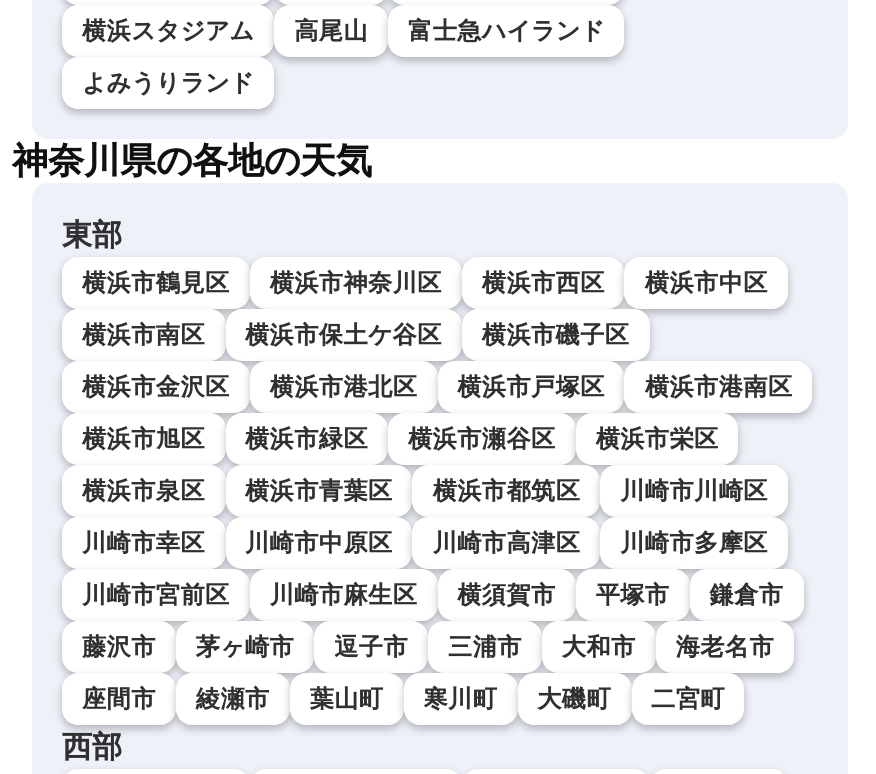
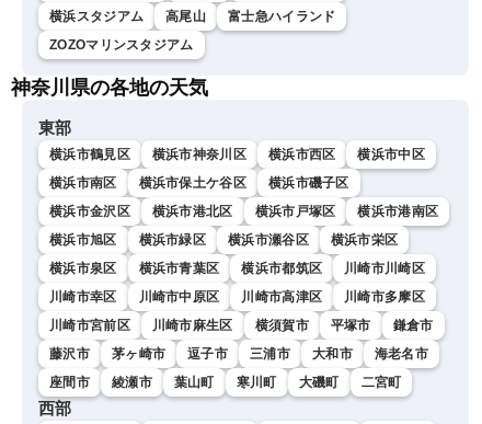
[82,69,254,97] よみうりランド -> [49,38,193,53] ZOZOマリンスタジアム

